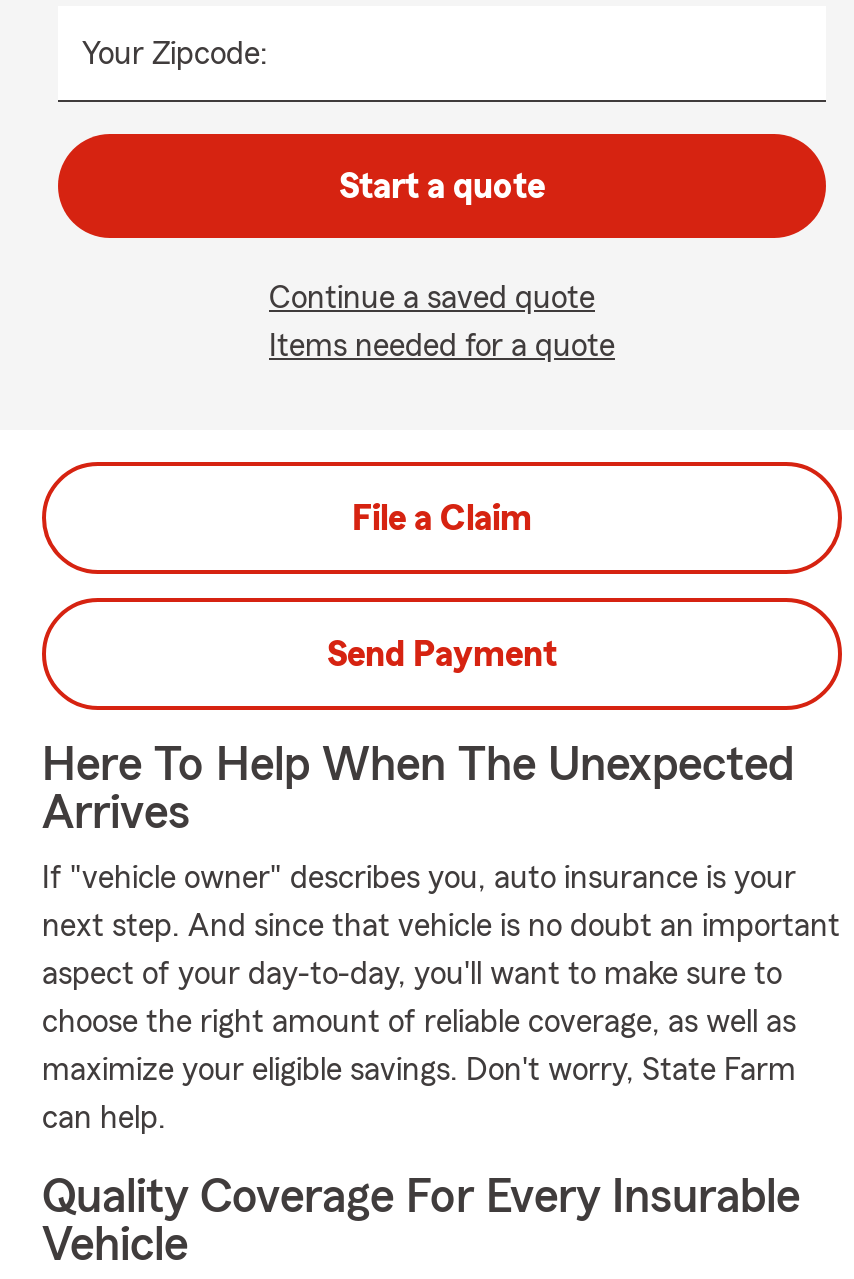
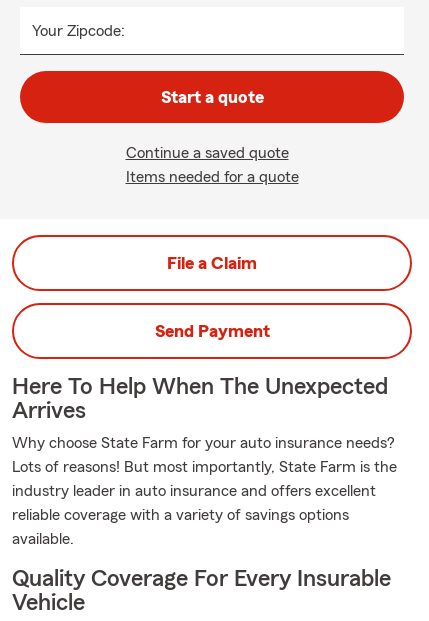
[42,862,840,1134] If "vehicle owner" describes you, auto insurance is your | next step. And since that vehicle is no doubt an important | aspect of your day-to-day, you'll want to make sure to | choose the right amount of reliable coverage, as well as | maximize your eligible savings. Don't worry, State Farm | can help. -> [12,435,397,547] Why choose State Farm for your auto insurance needs? | Lots of reasons! But most importantly, State Farm is the | industry leader in auto insurance and offers excellent | reliable coverage with a variety of savings options | available.

